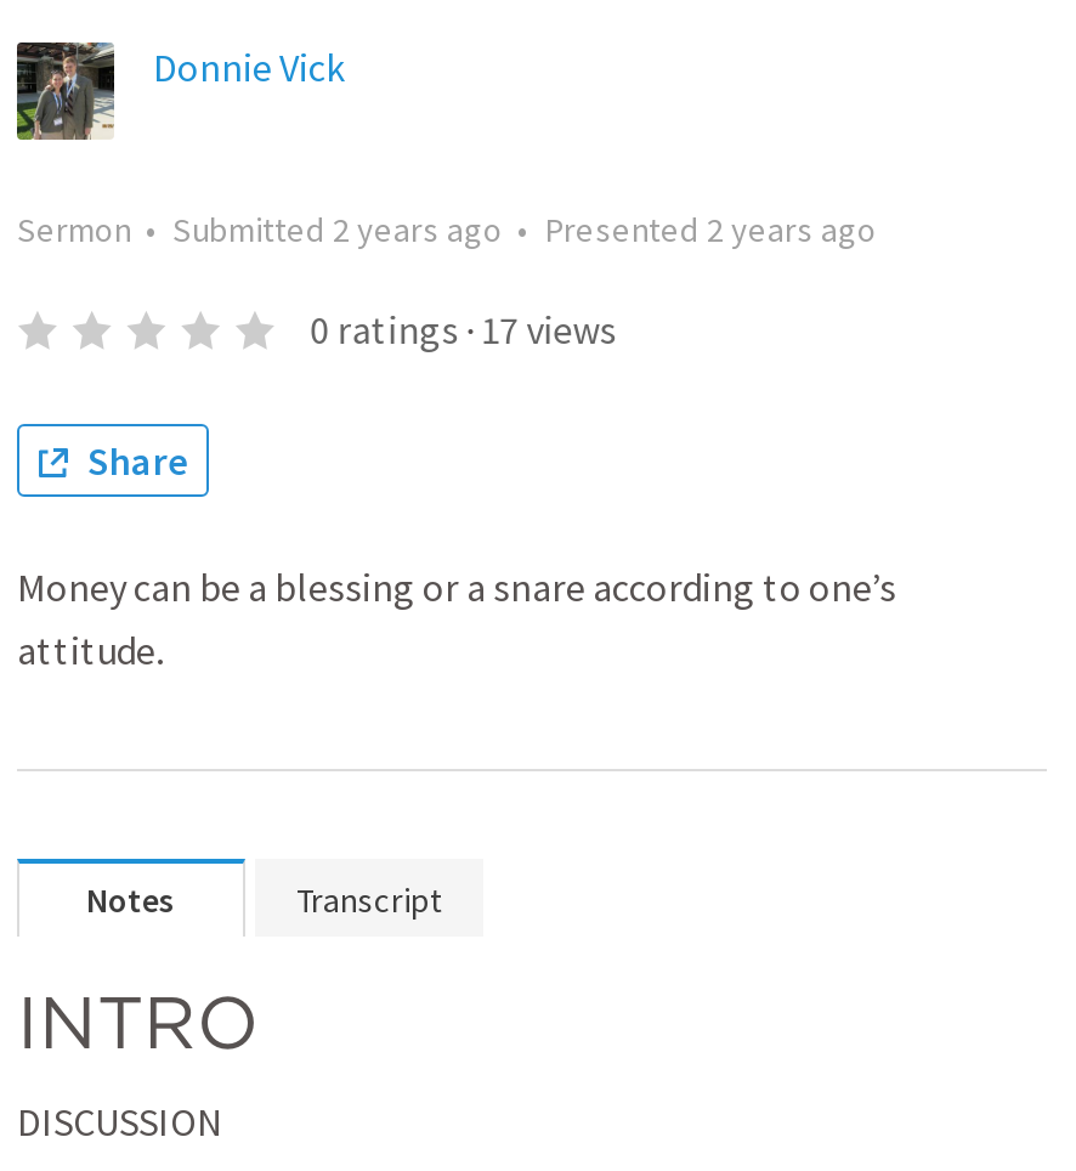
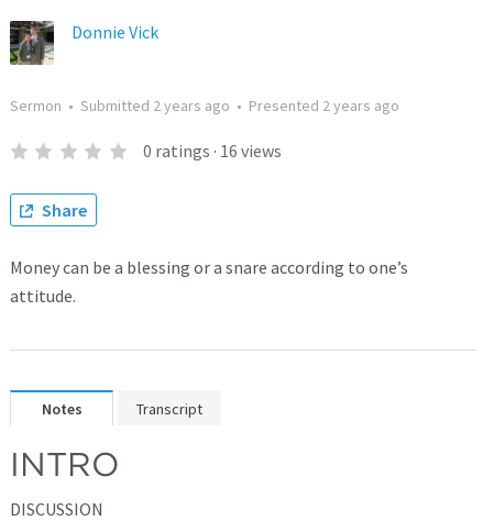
[310,305,616,353] 0 ratings · 17 views -> [143,140,281,162] 0 ratings · 16 views

